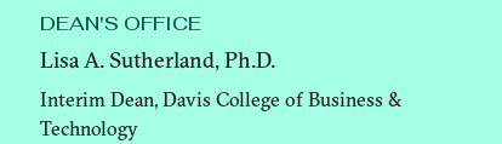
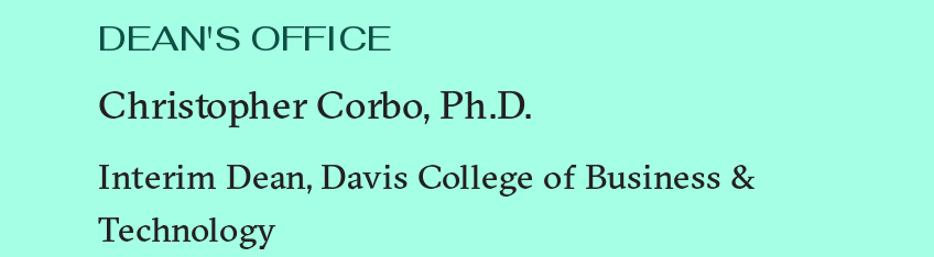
[40,45,275,73] Lisa A. Sutherland, Ph.D. -> [98,78,532,129] Christopher Corbo, Ph.D.

